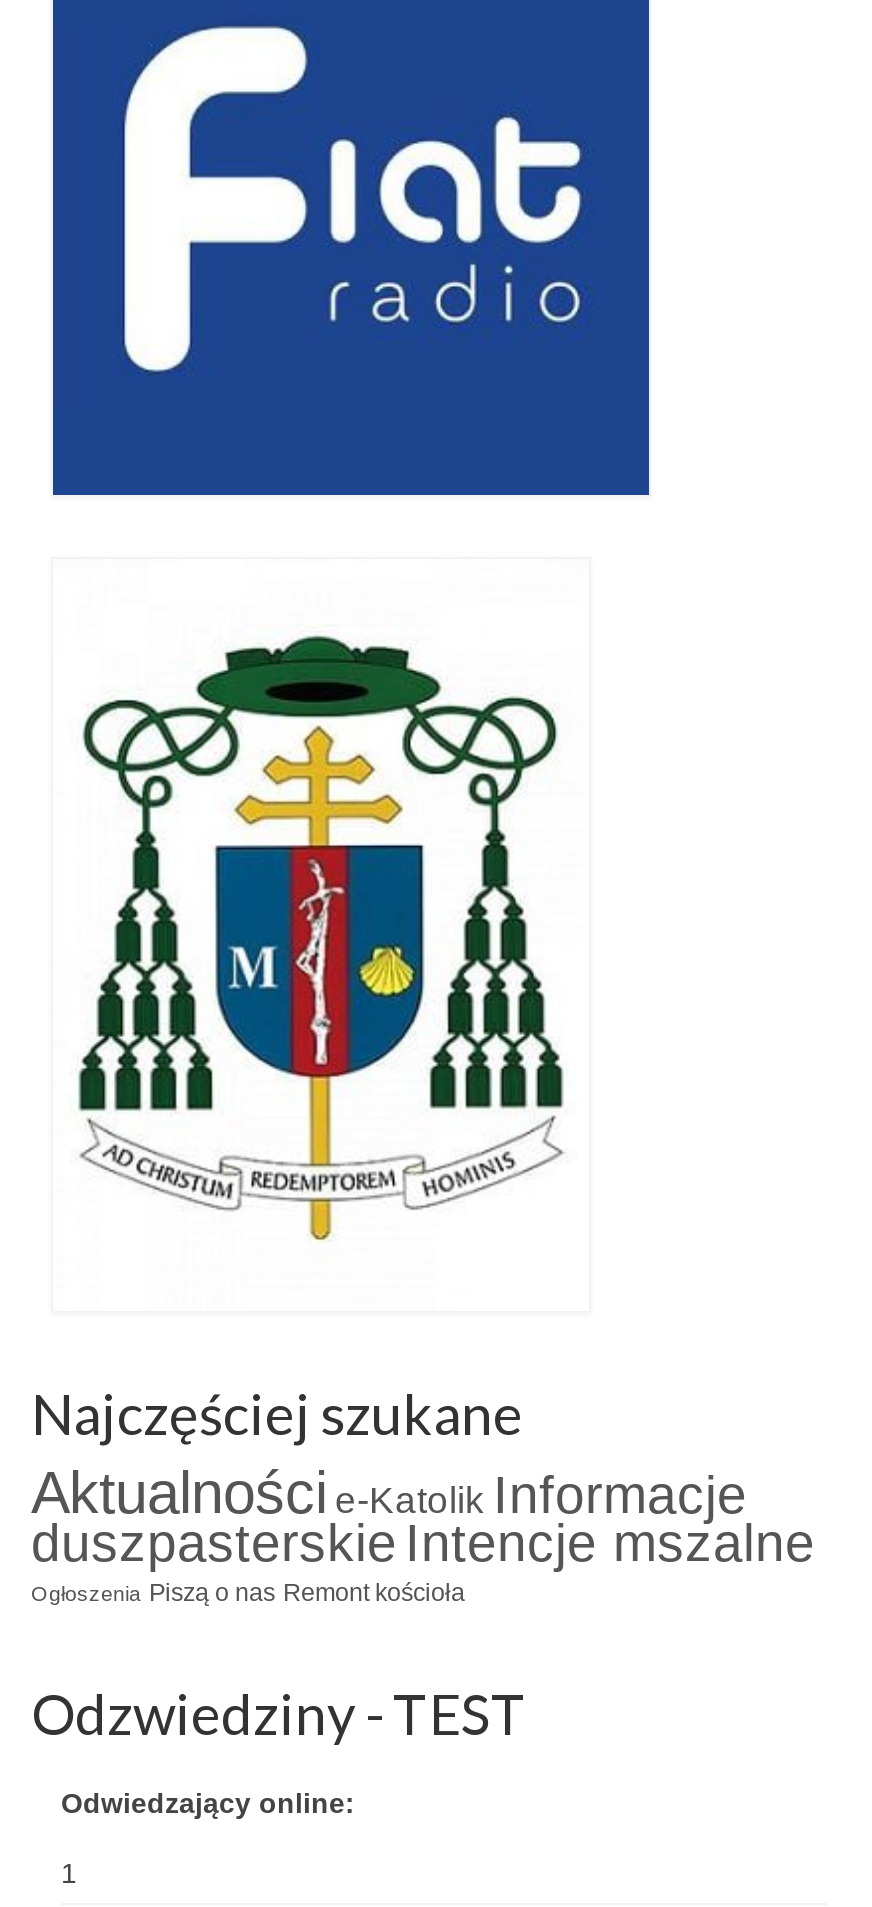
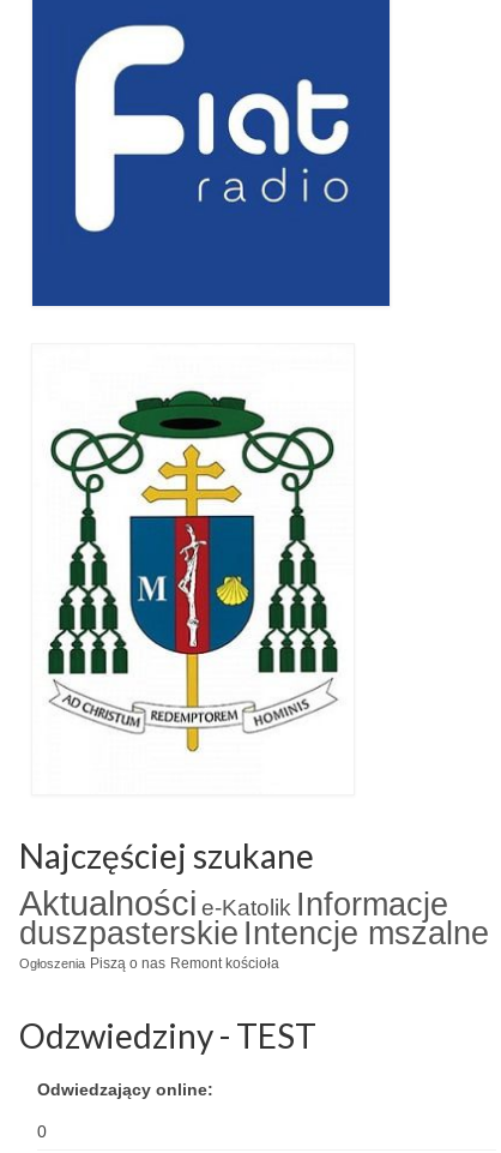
[61,1856,77,1888] 1 -> [37,1122,47,1142] 0

